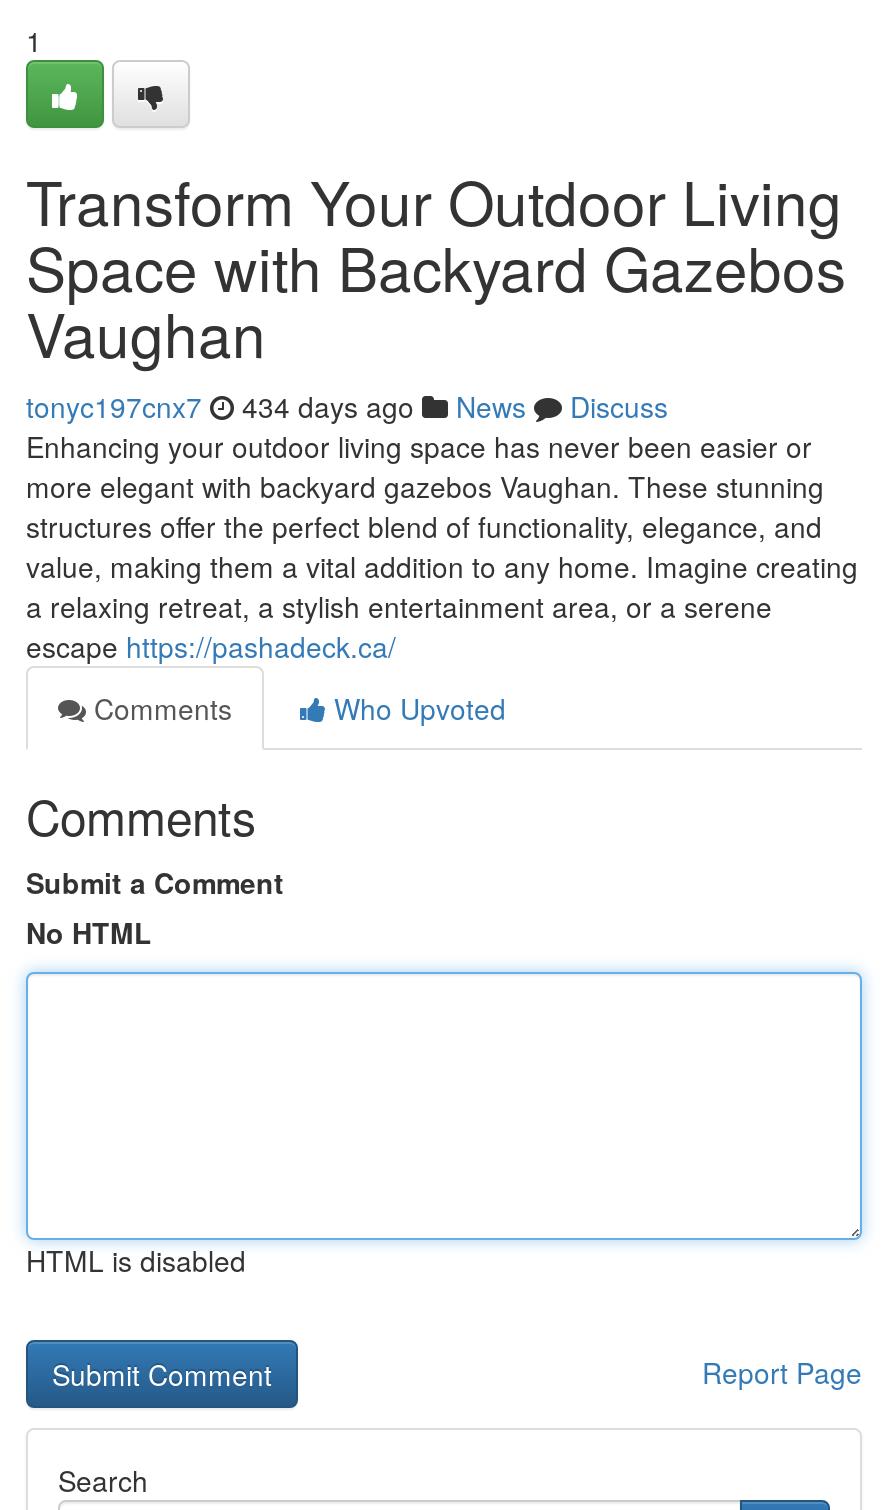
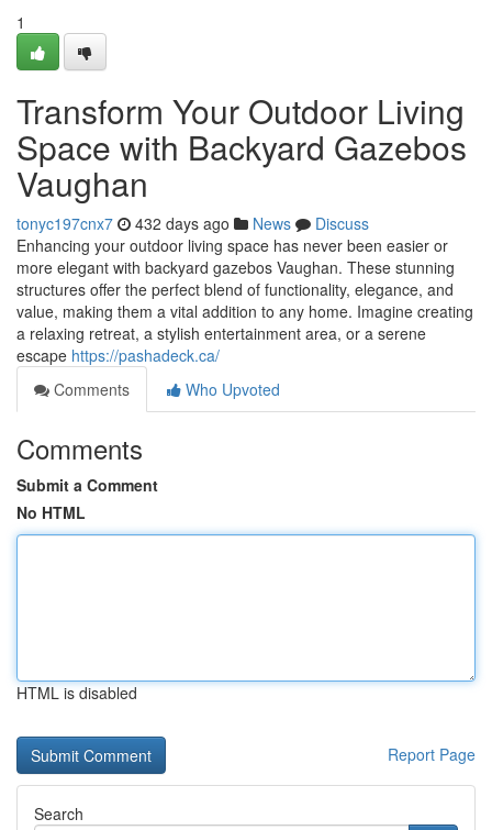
[26,386,668,426] tonyc197cnx7 434 days ago News Discuss -> [16,212,369,234] tonyc197cnx7 432 days ago News Discuss

